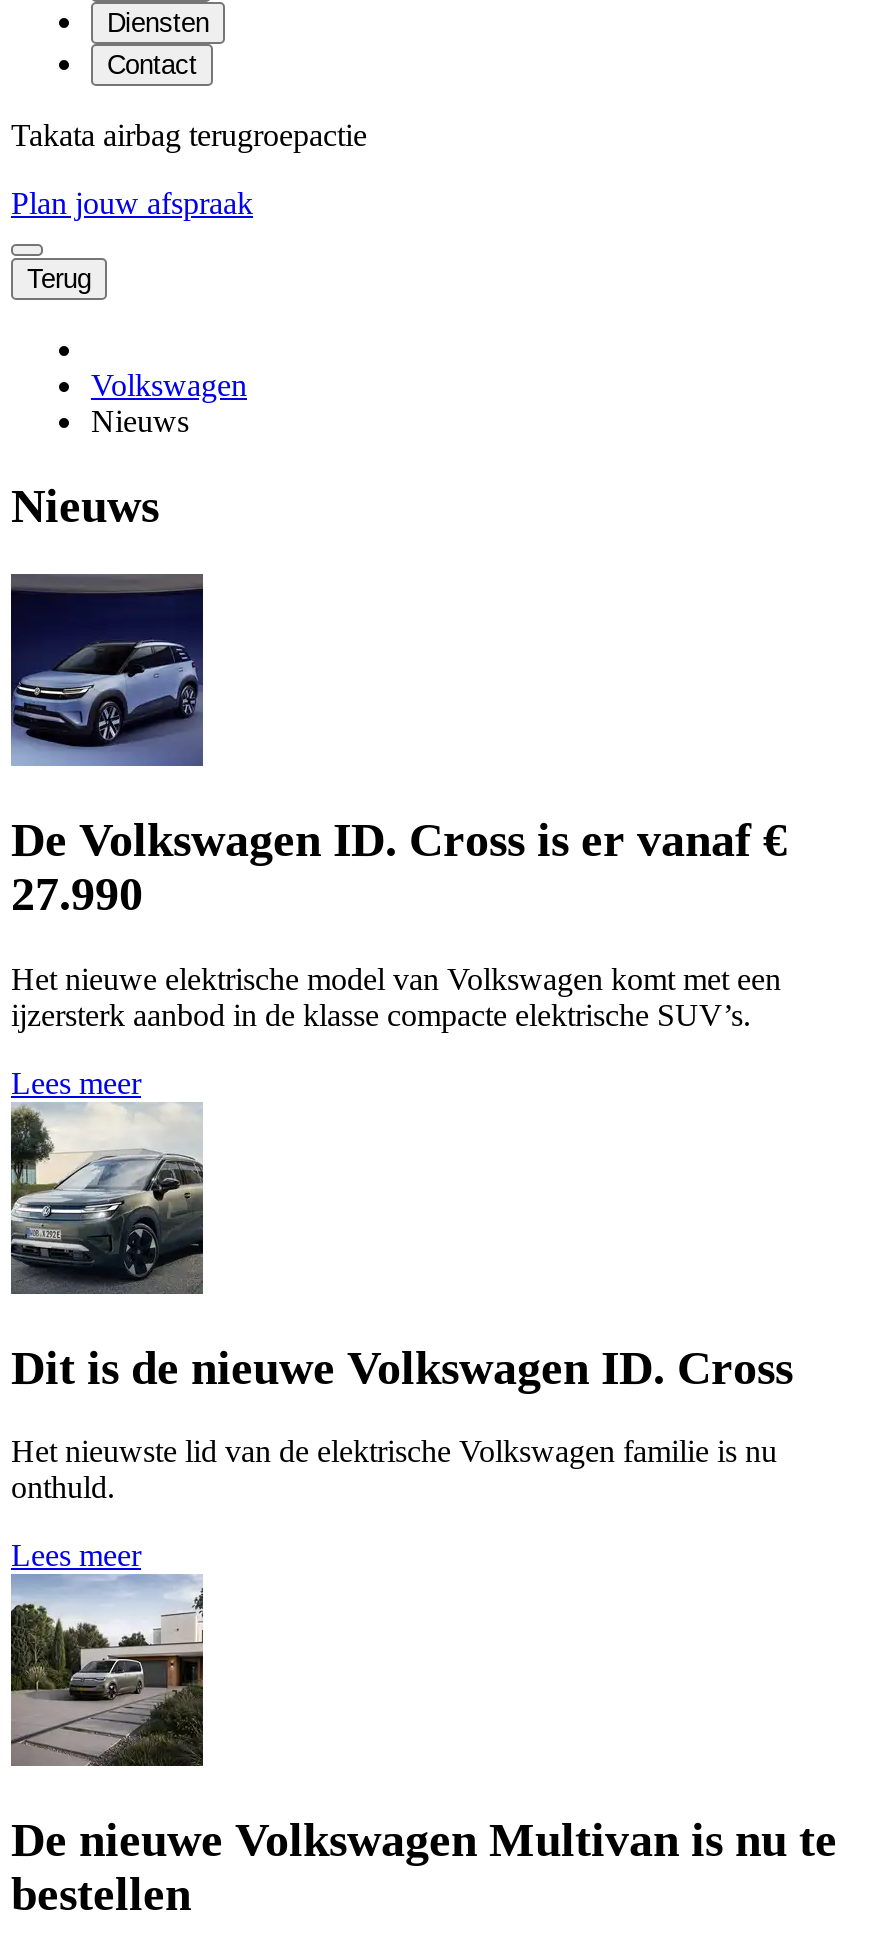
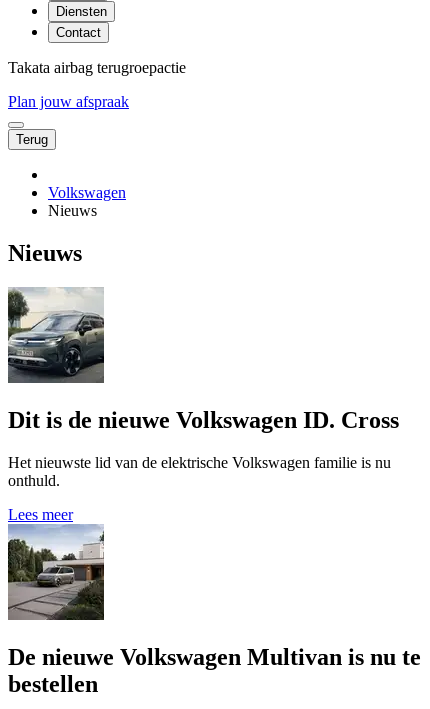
[11,574,787,1099] [image] | De Volkswagen ID. Cross is er vanaf € | 27.990 | Het nieuwe elektrische model van Volkswagen komt met een | ijzersterk aanbod in de klasse compacte elektrische SUV’s. | Lees meer -> none

